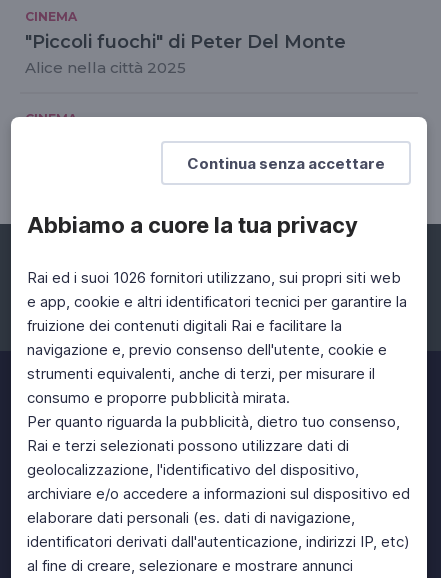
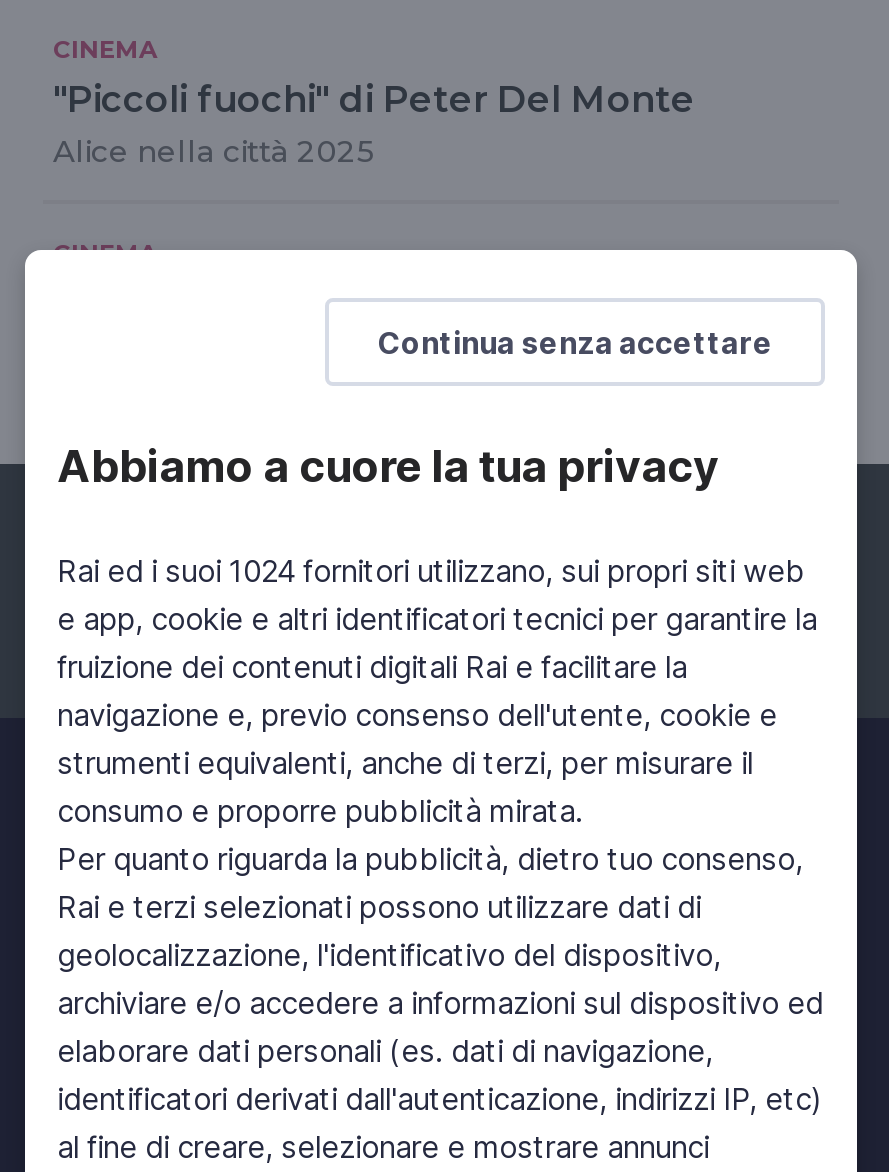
[27,268,401,287] Rai ed i suoi 1026 fornitori utilizzano, sui propri siti web -> [57,552,805,590] Rai ed i suoi 1024 fornitori utilizzano, sui propri siti web

